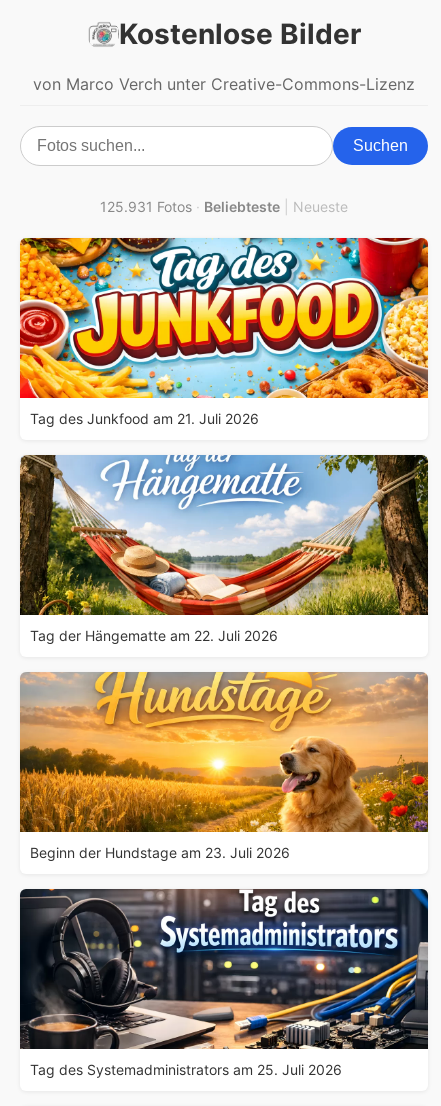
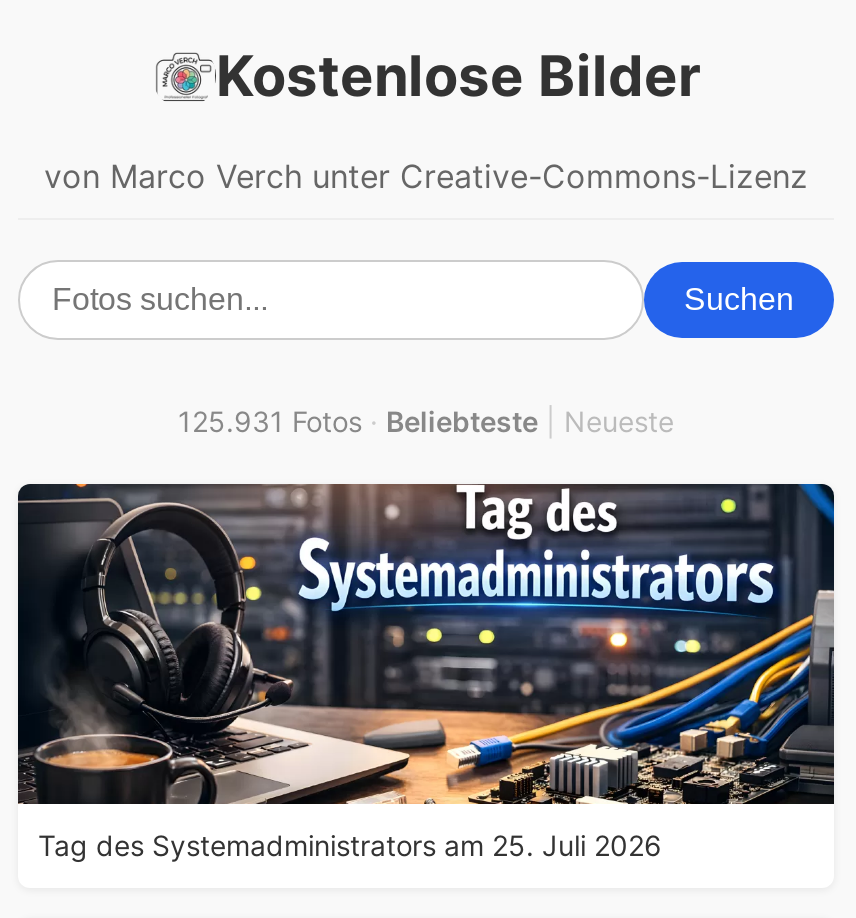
[19,237,429,427] [image] | Tag des Junkfood am 21. Juli 2026 -> none
[19,454,429,644] [image] | Tag der Hängematte am 22. Juli 2026 -> none
[19,671,429,861] [image] | Beginn der Hundstage am 23. Juli 2026 -> none

